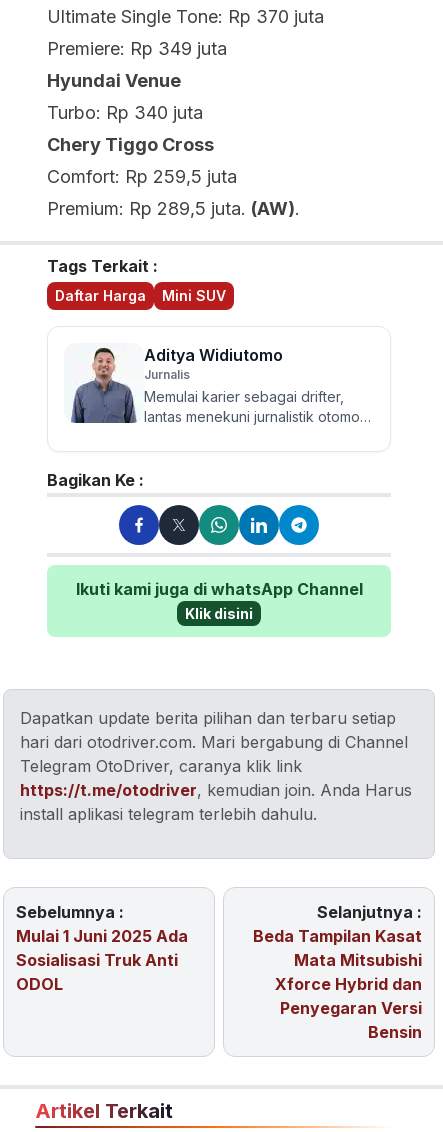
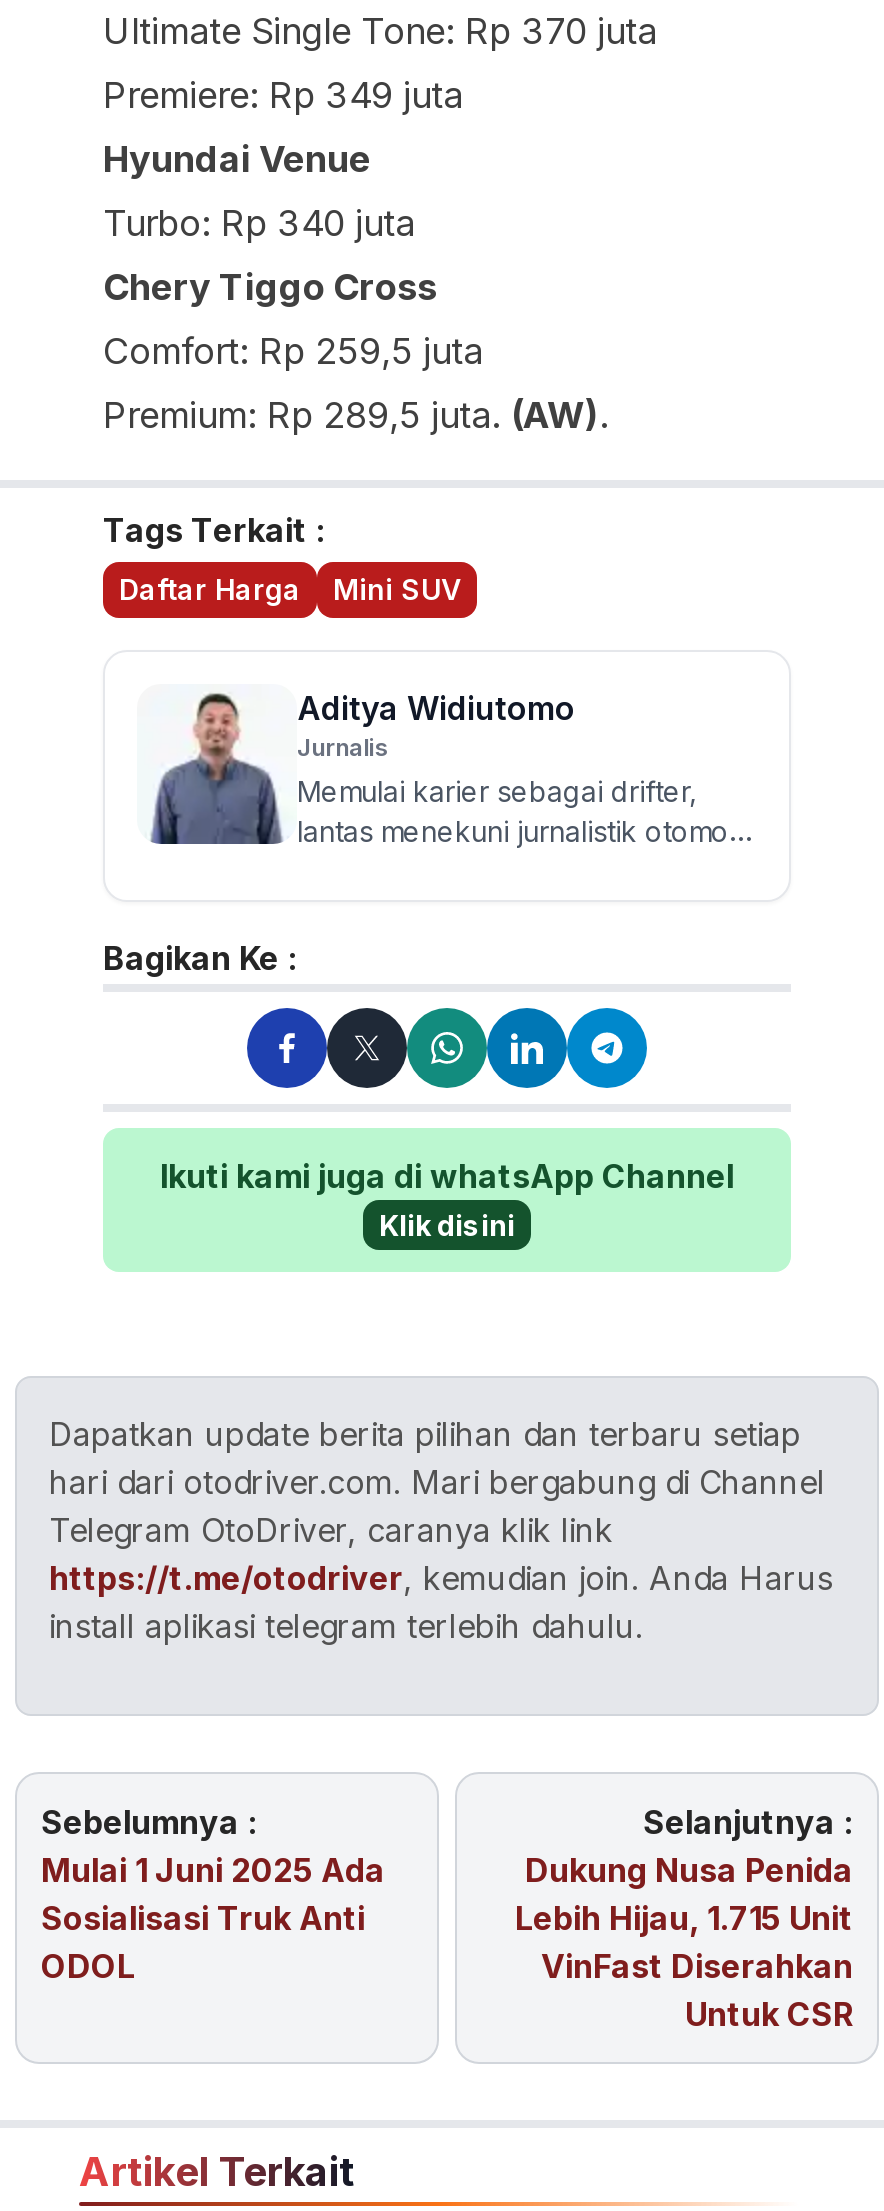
[253,926,422,1042] Beda Tampilan Kasat | Mata Mitsubishi | Xforce Hybrid dan | Penyegaran Versi | Bensin -> [515,1849,853,2033] Dukung Nusa Penida | Lebih Hijau, 1.715 Unit | VinFast Diserahkan | Untuk CSR

